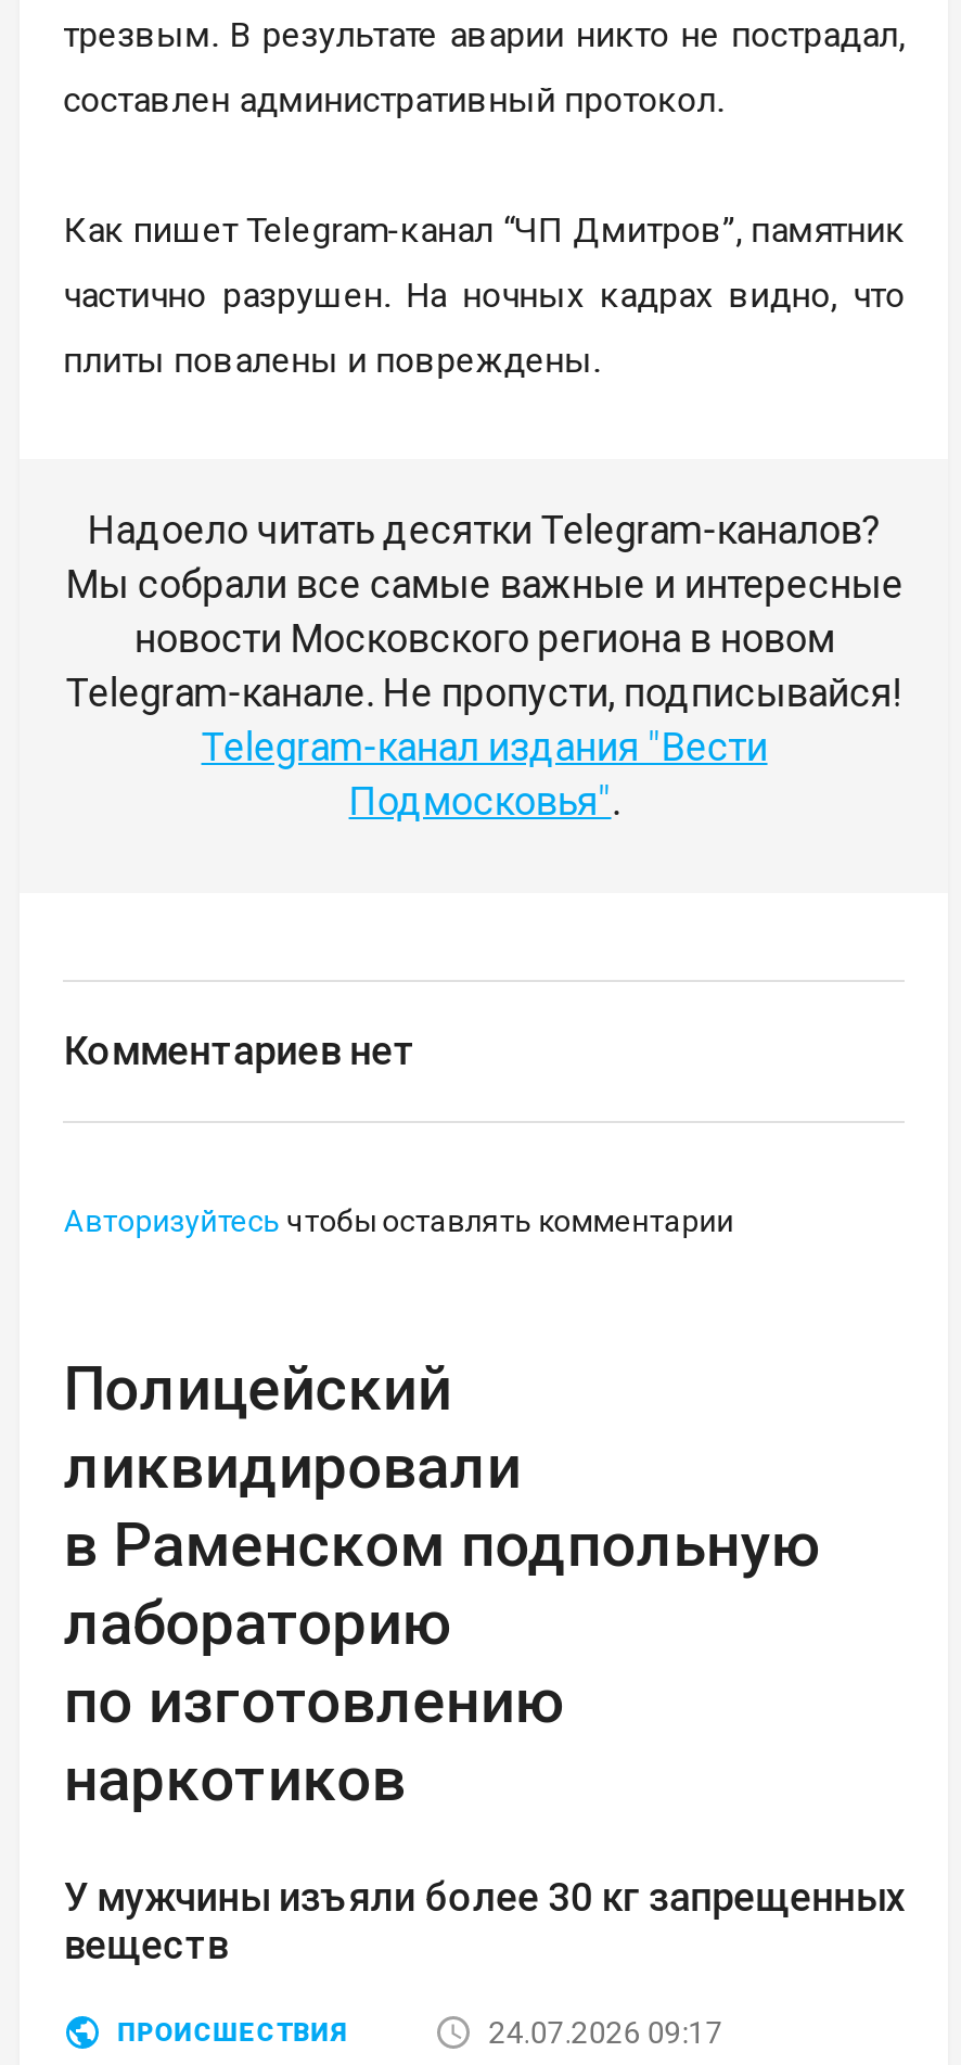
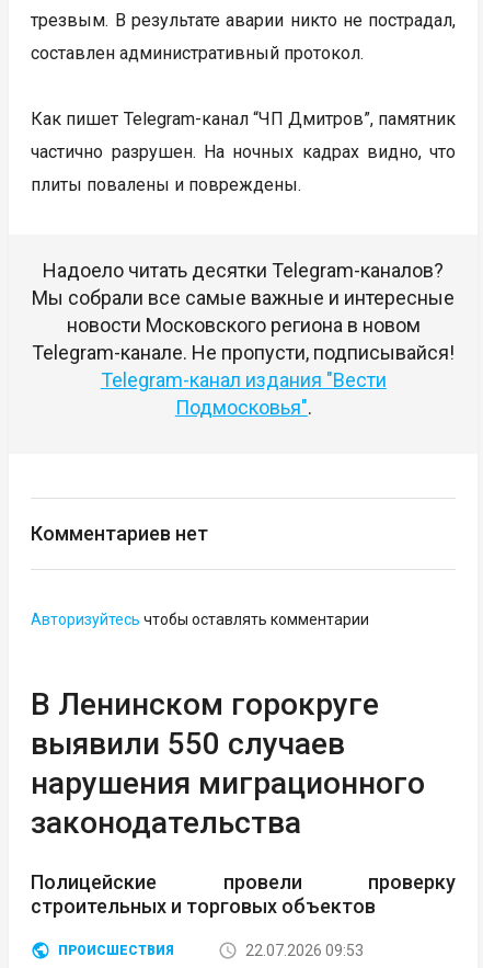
[64,1353,821,1816] Полицейский | ликвидировали | в Раменском подпольную | лабораторию | по изготовлению | наркотиков -> [31,686,425,840] В Ленинском горокруге | выявили 550 случаев | нарушения миграционного | законодательства
[64,1874,905,1968] У мужчины изъяли более 30 кг запрещенных | веществ -> [31,870,456,917] Полицейские провели проверку | строительных и торговых объектов
[489,2015,723,2050] 24.07.2026 09:17 -> [246,941,364,959] 22.07.2026 09:53

